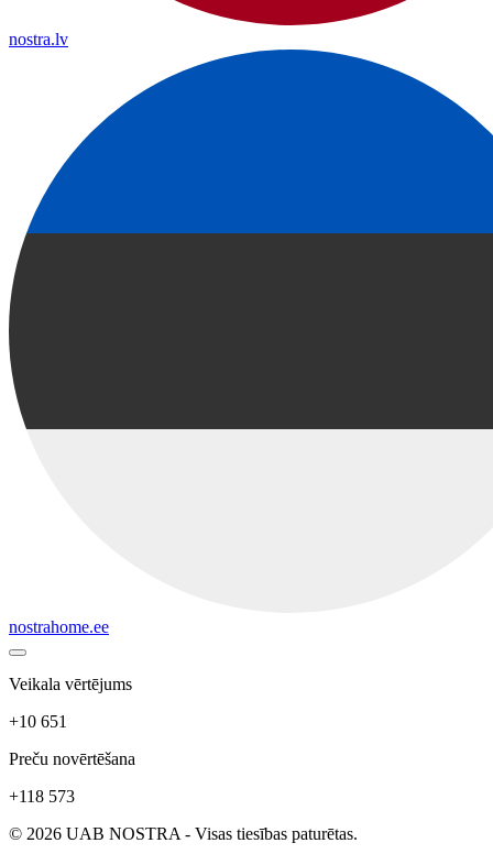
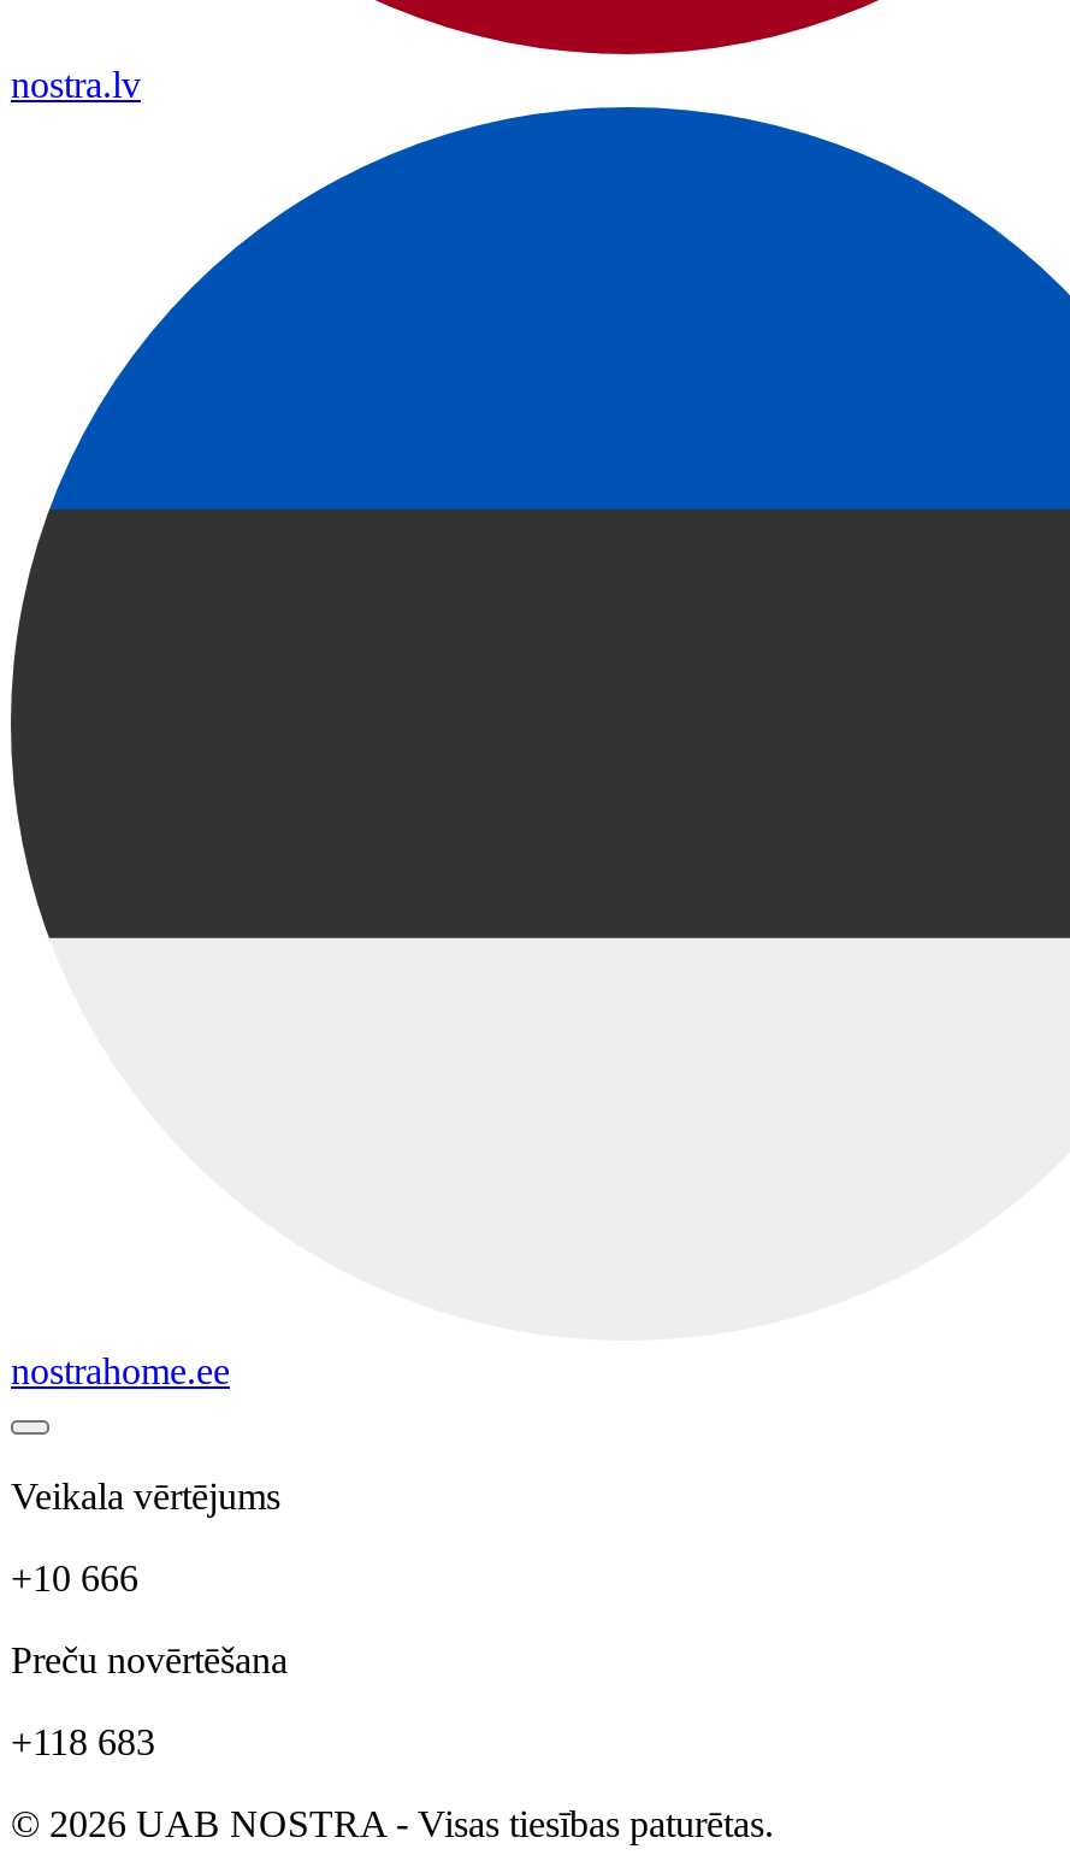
[9,712,67,730] +10 651 -> [11,1558,138,1599] +10 666
[9,786,75,805] +118 573 -> [11,1722,155,1762] +118 683

